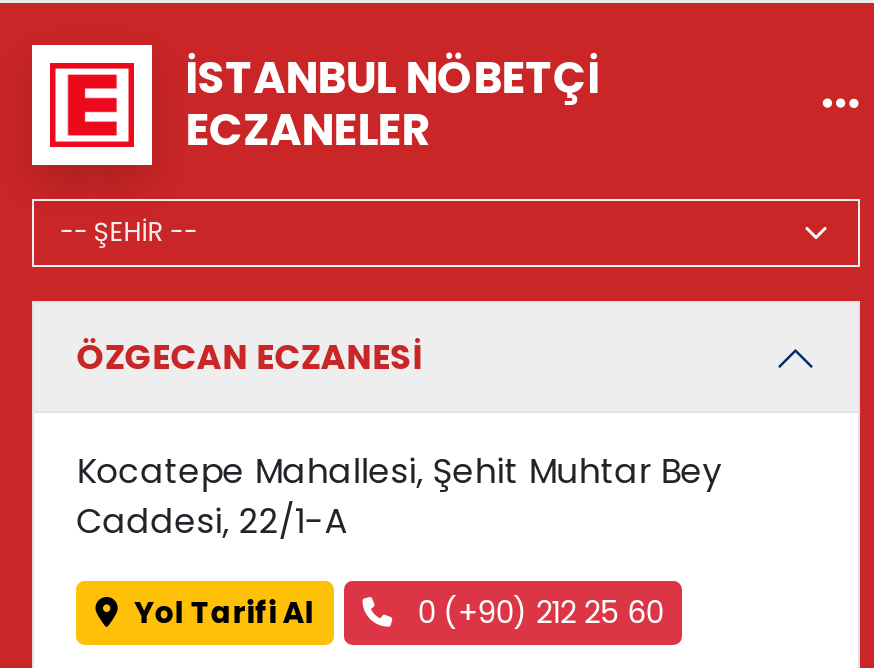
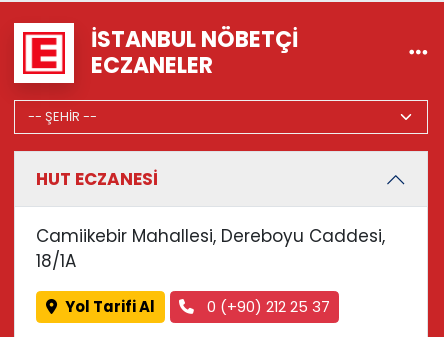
[76,333,422,381] ÖZGECAN ECZANESİ -> [36,167,158,191] HUT ECZANESİ
[76,447,722,545] Kocatepe Mahallesi, Şehit Muhtar Bey | Caddesi, 22/1-A -> [36,224,385,273] Camiikebir Mahallesi, Dereboyu Caddesi, | 18/1A
[410,591,664,633] 0 (+90) 212 25 60 -> [203,296,330,317] 0 (+90) 212 25 37

